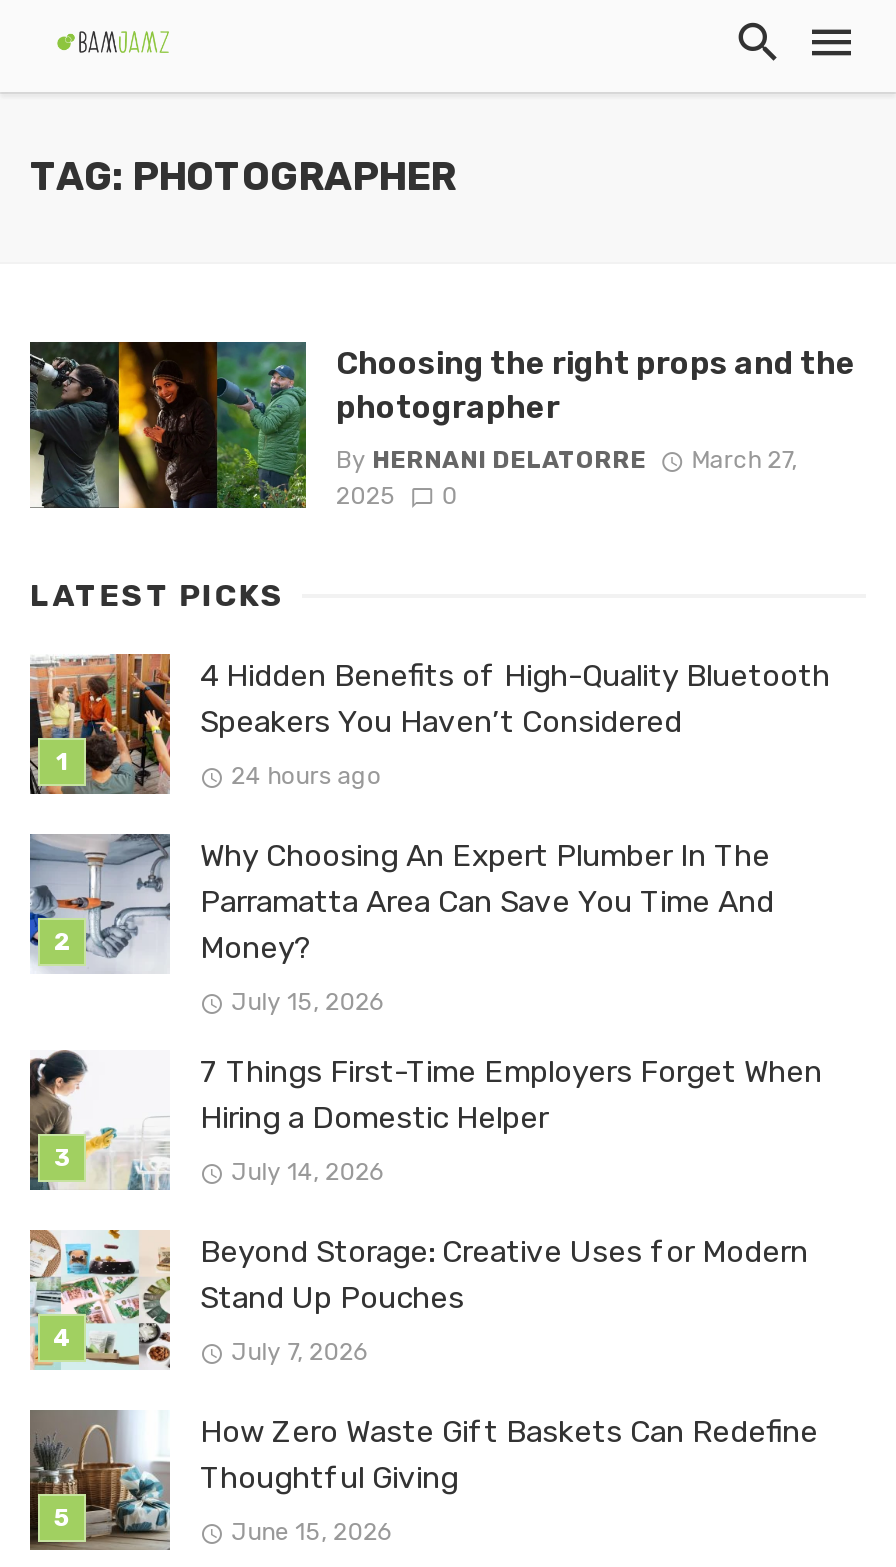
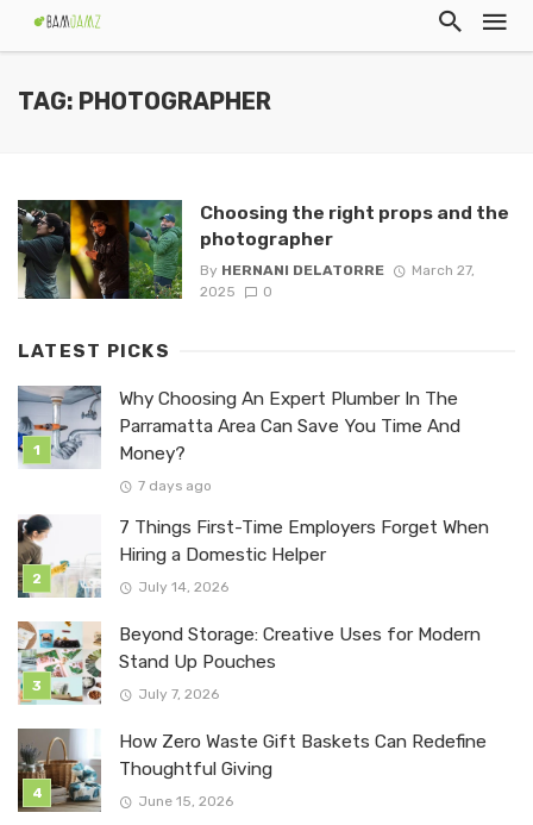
[28,652,830,796] [image] | 4 Hidden Benefits of High-Quality Bluetooth | Speakers You Haven’t Considered | 24 hours ago -> none
[231,988,383,1016] July 15, 2026 -> [138,477,211,494] 7 days ago

